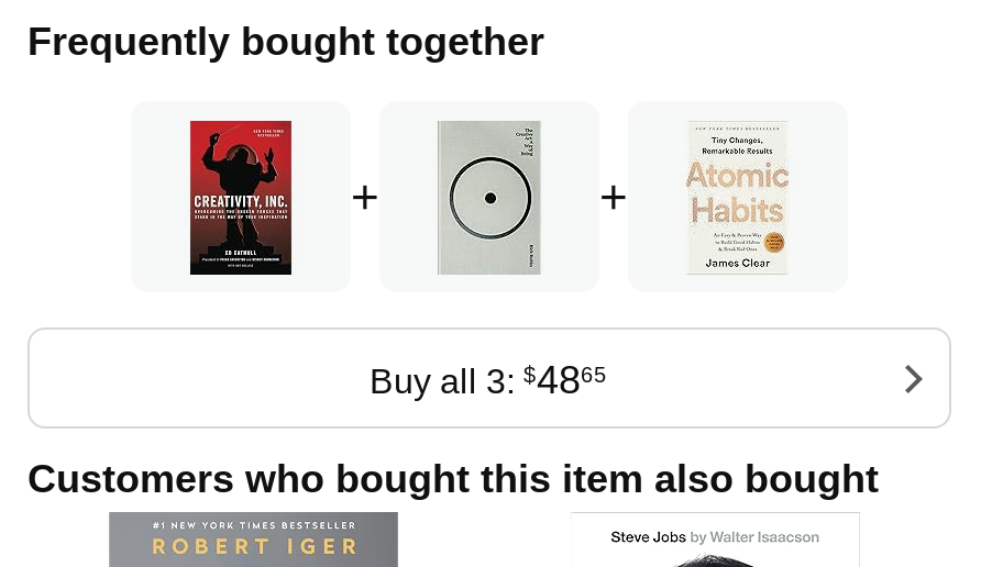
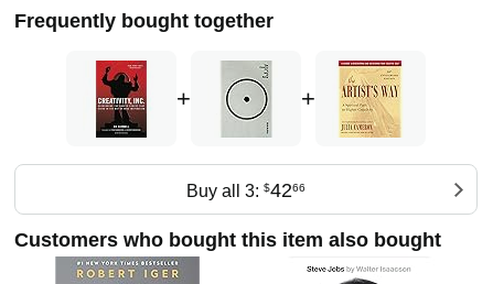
[674,121,800,275] [image] -> [337,59,403,139] [image]
[370,358,607,402] Buy all 3: $4865 -> [186,179,305,201] Buy all 3: $4266

